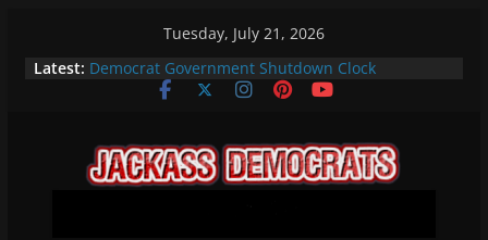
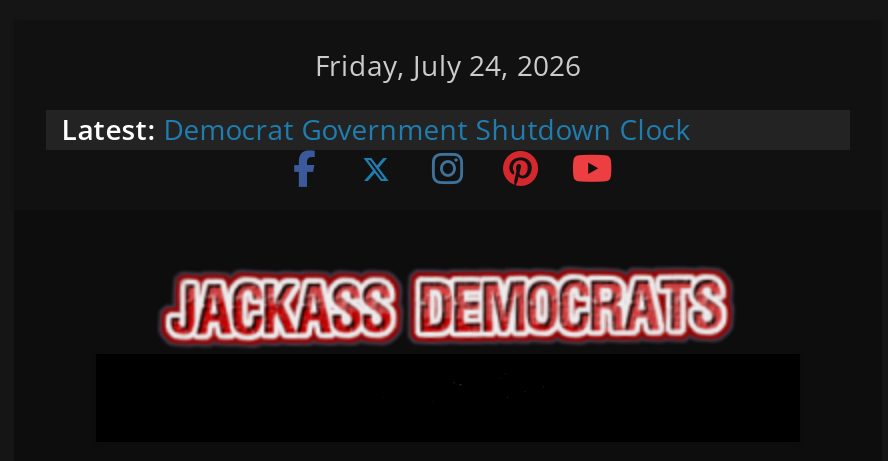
[163,23,325,43] Tuesday, July 21, 2026 -> [315,46,581,84] Friday, July 24, 2026

